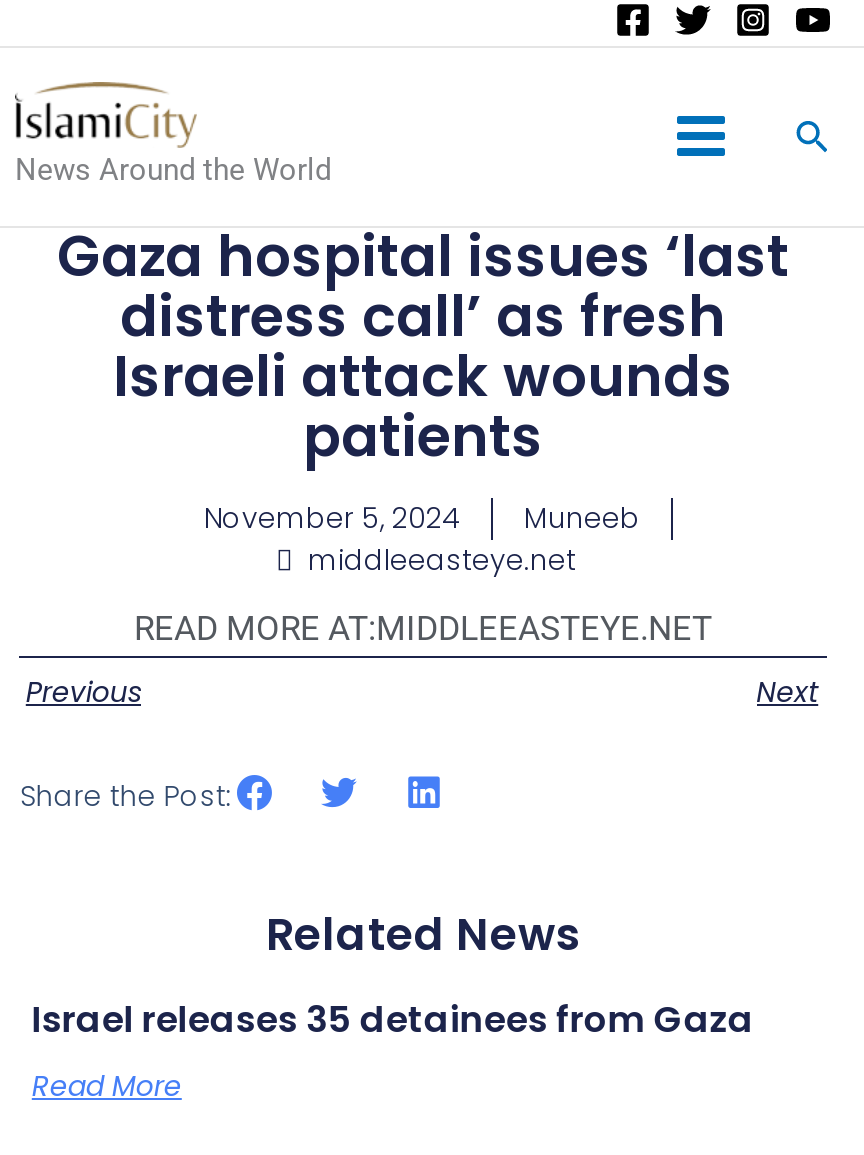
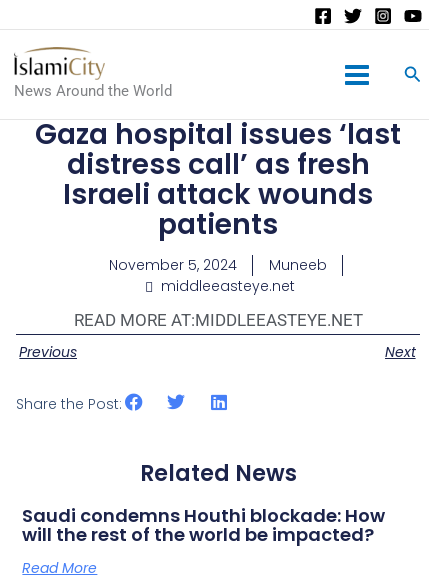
[32,993,754,1043] Israel releases 35 detainees from Gaza -> [22,503,385,547] Saudi condemns Houthi blockade: How | will the rest of the world be impacted?

